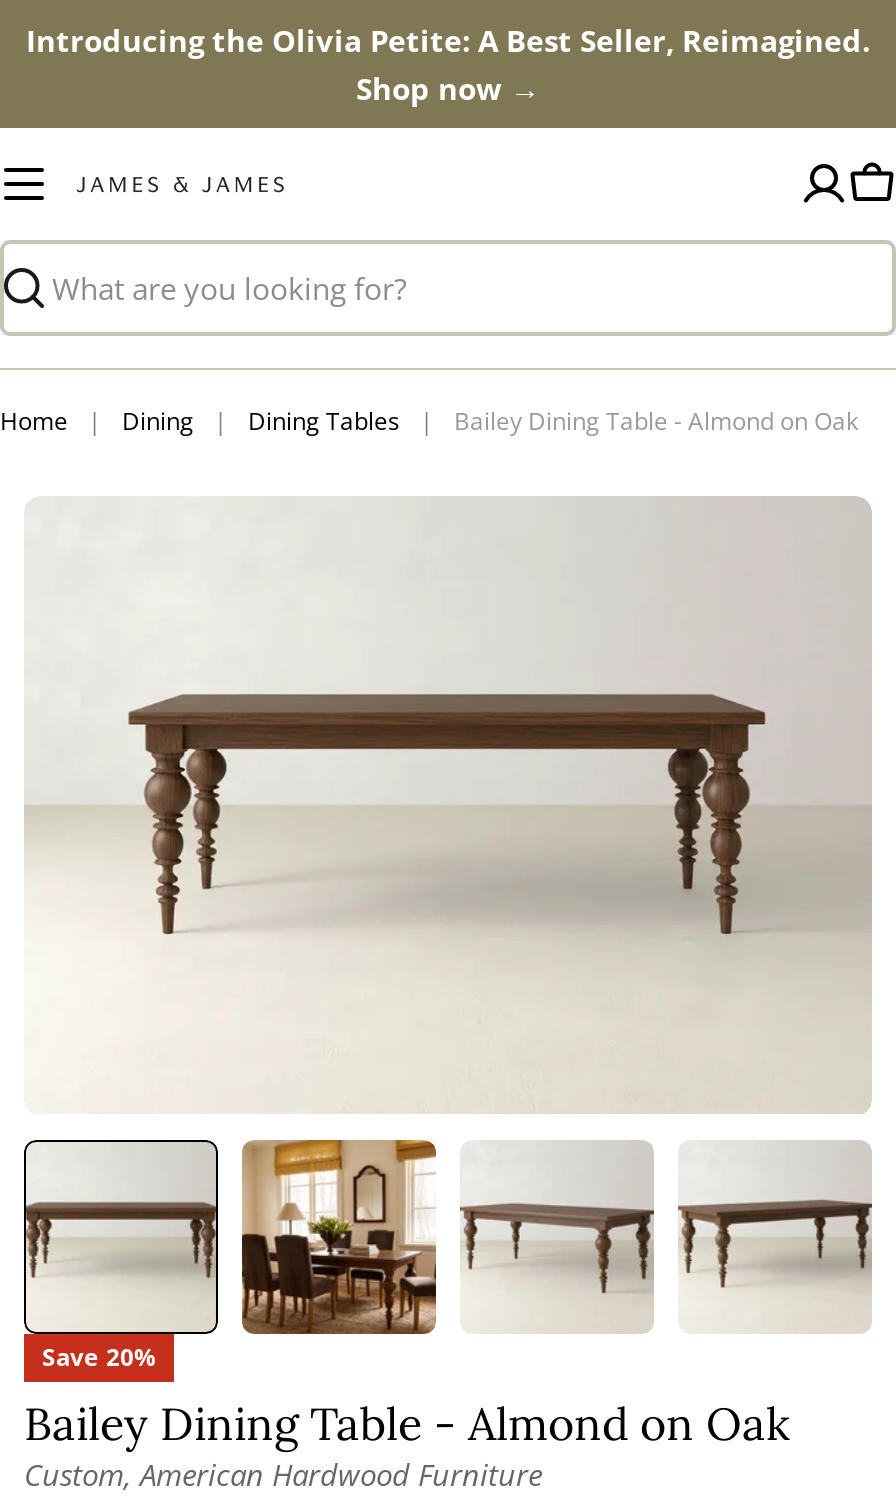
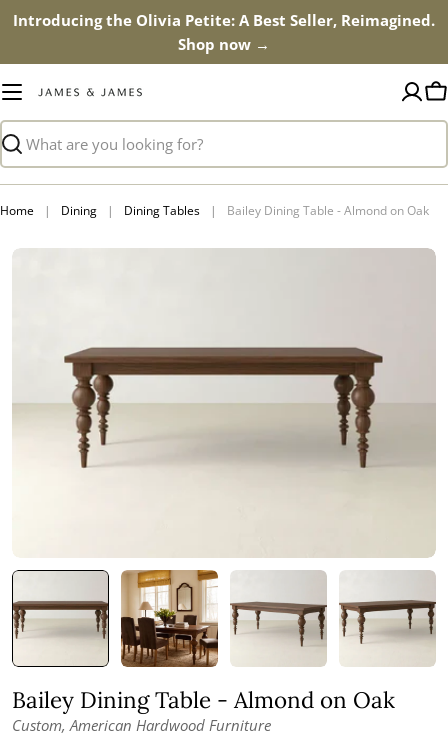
[42,1340,156,1374] Save 20% -> none

